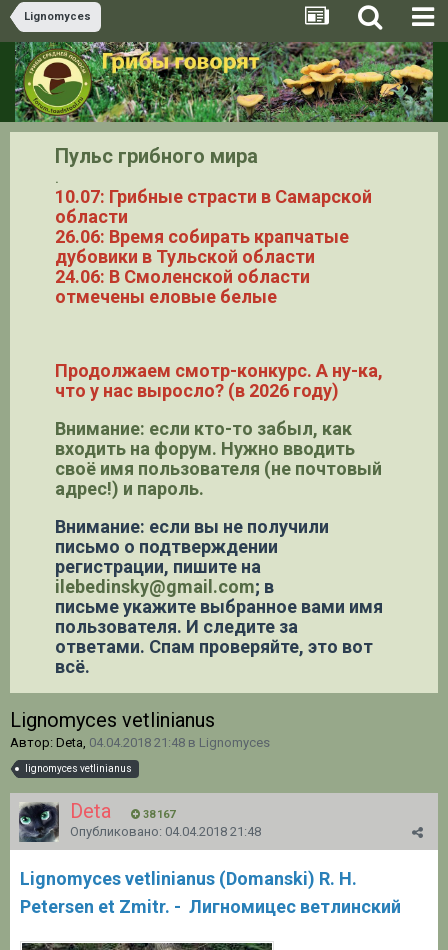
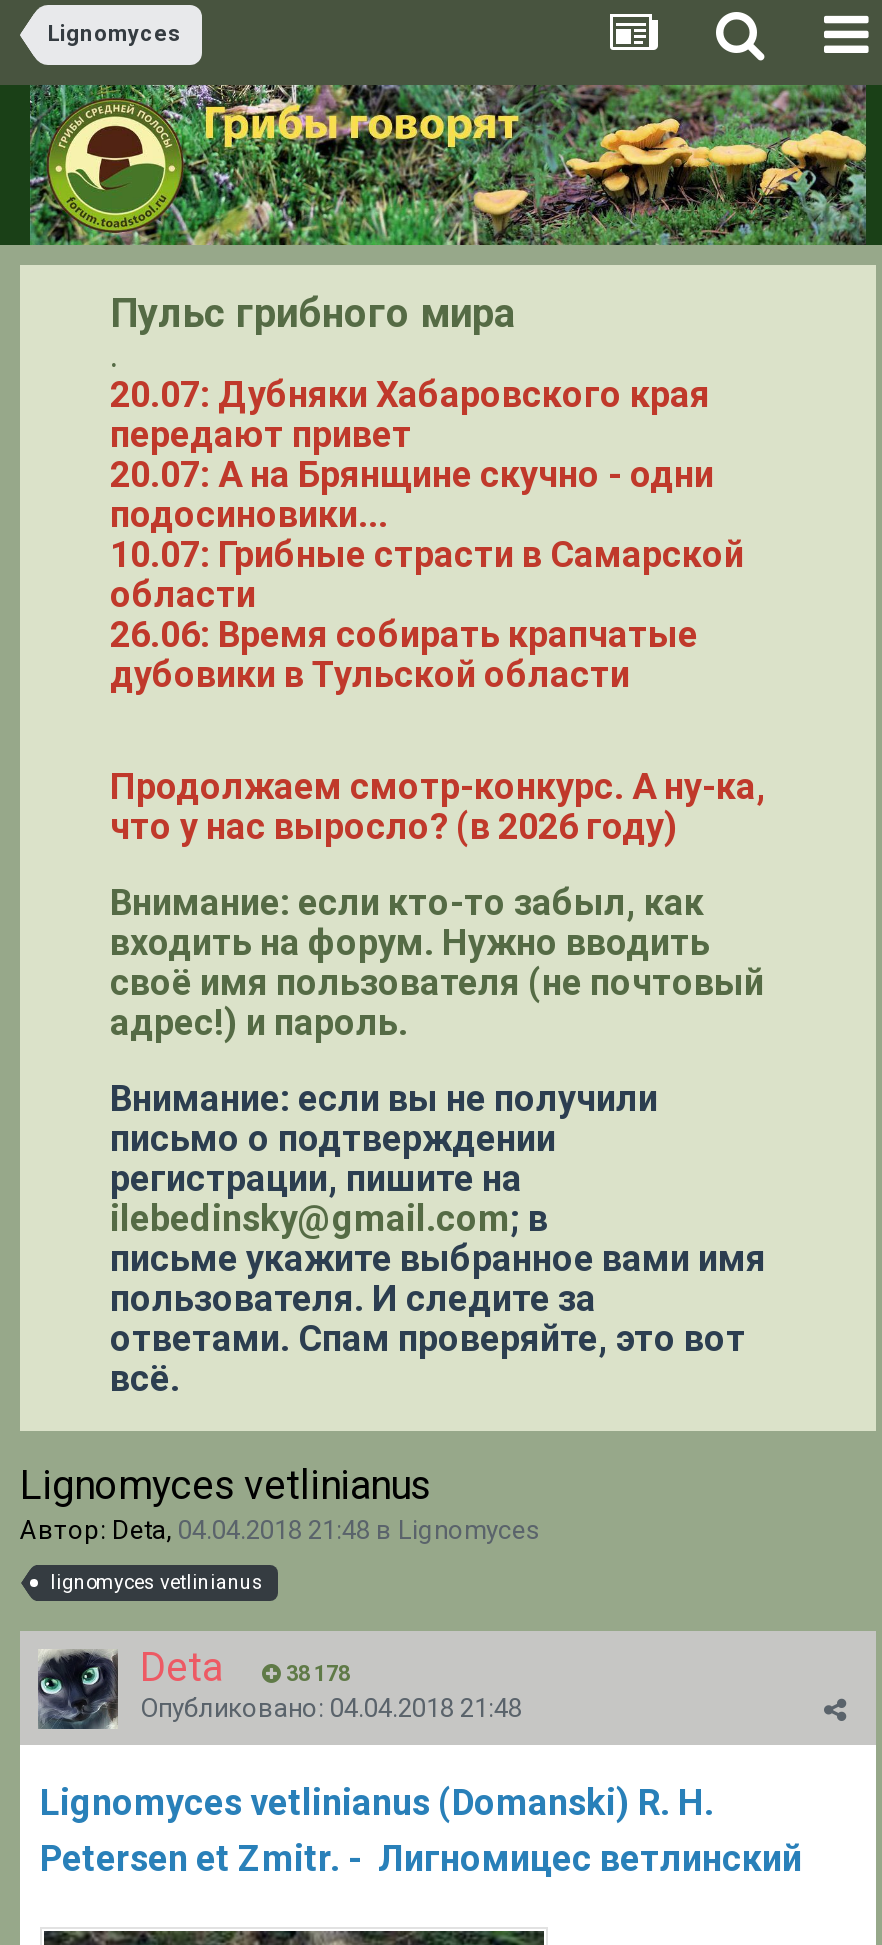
none -> [110,373,714,535] 20.07: Дубняки Хабаровского края | передают привет | 20.07: А на Брянщине скучно - одни | подосиновики...
moved [55,186,372,267] -> [110,533,744,695]: 10.07: Грибные страсти в Самарской | области | 26.06: Время собирать крапчатые | дубовики в Тульской области
[55,266,310,307] 24.06: В Смоленской области | отмечены еловые белые -> none
[140,808,175,821] 38 167 -> [280,1662,350,1688] 38 178

